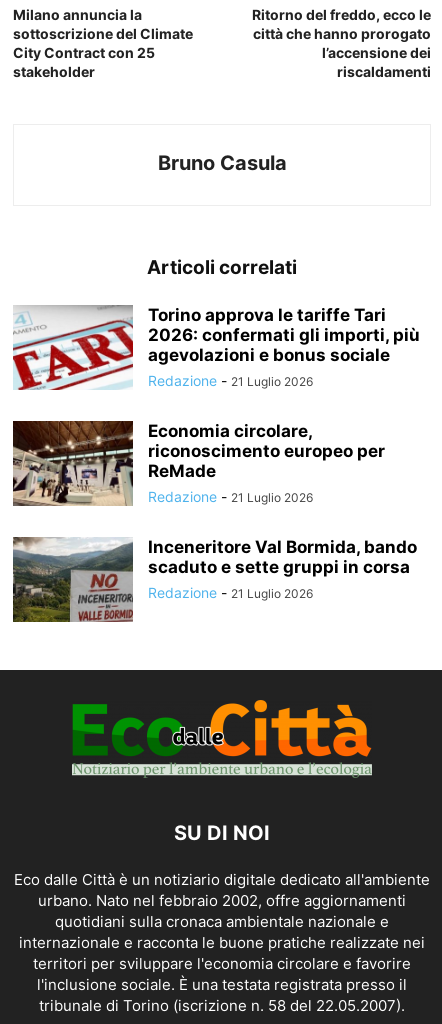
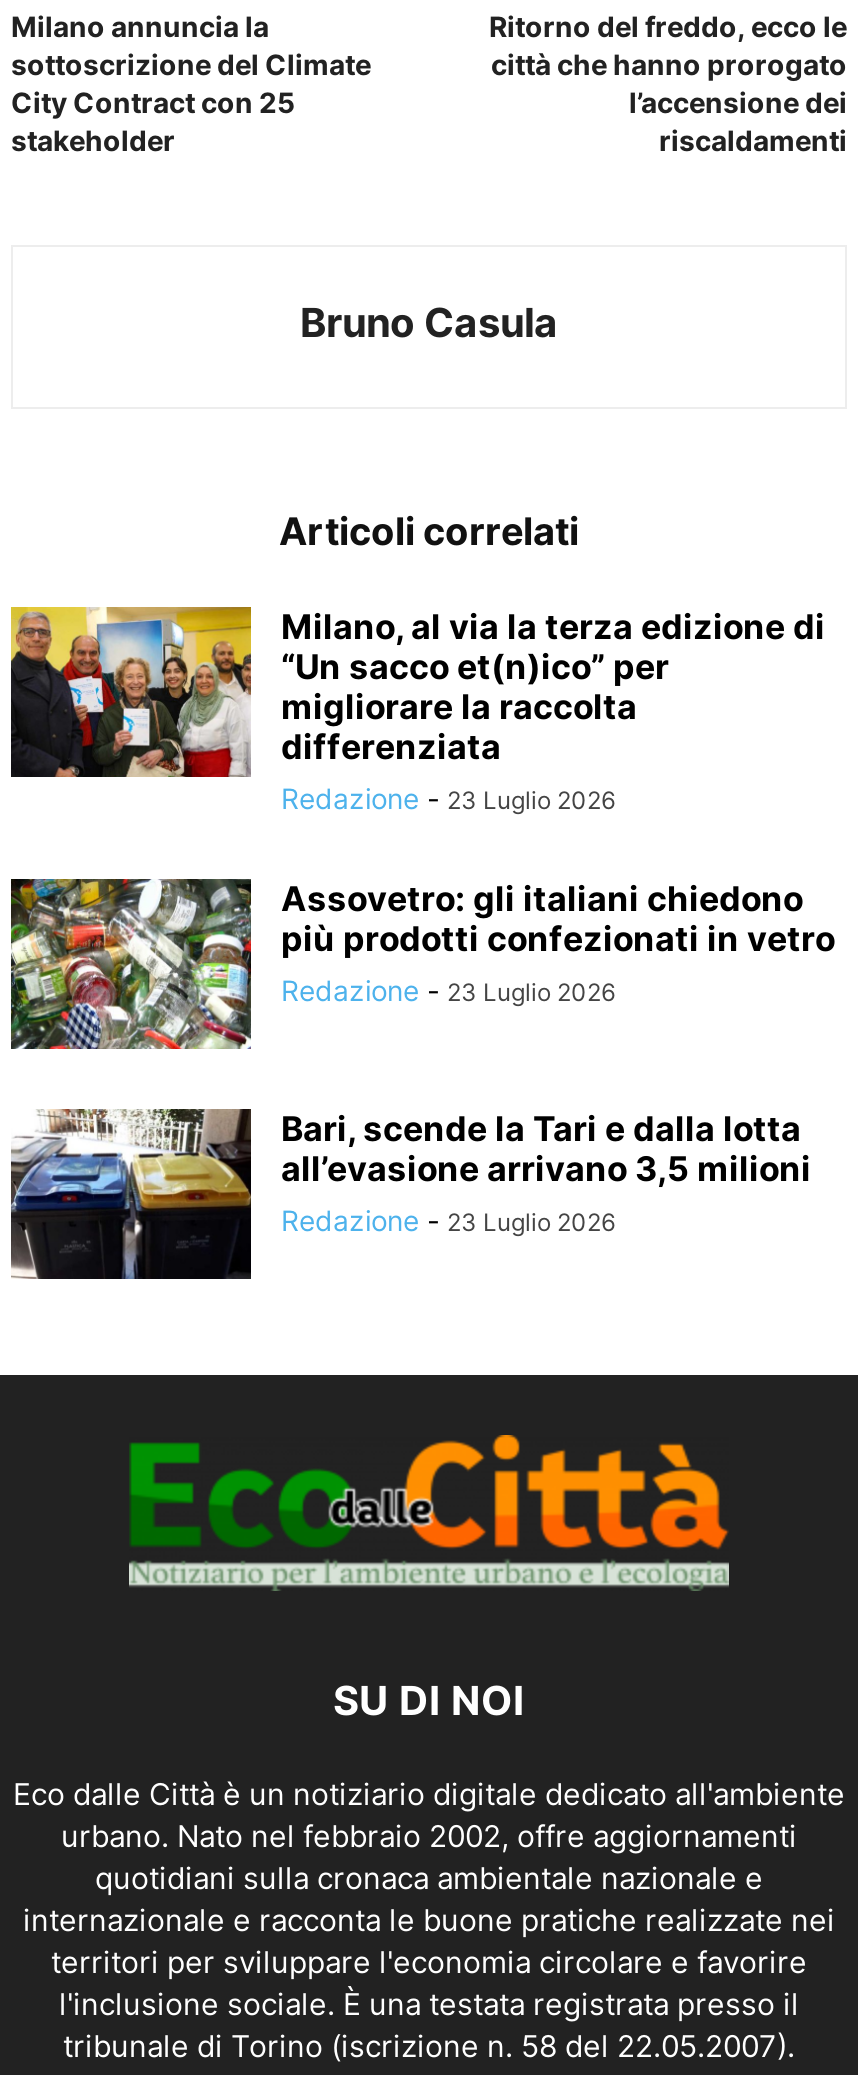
[12,305,420,391] [image] | Torino approva le tariffe Tari | 2026: confermati gli importi, più | agevolazioni e bonus sociale | Redazione - 21 Luglio 2026 -> [9,605,825,815] [image] | Milano, al via la terza edizione di | “Un sacco et(n)ico” per | migliorare la raccolta | differenziata | Redazione - 23 Luglio 2026
[13,420,385,507] [image] | Economia circolare, | riconoscimento europeo per | ReMade | Redazione - 21 Luglio 2026 -> [11,877,835,1051] [image] | Assovetro: gli italiani chiedono | più prodotti confezionati in vetro | Redazione - 23 Luglio 2026
[12,536,417,623] [image] | Inceneritore Val Bormida, bando | scaduto e sette gruppi in corsa | Redazione - 21 Luglio 2026 -> [11,1107,811,1281] [image] | Bari, scende la Tari e dalla lotta | all’evasione arrivano 3,5 milioni | Redazione - 23 Luglio 2026

